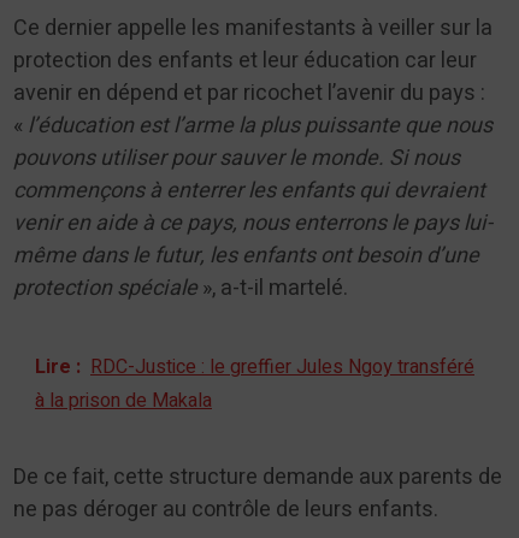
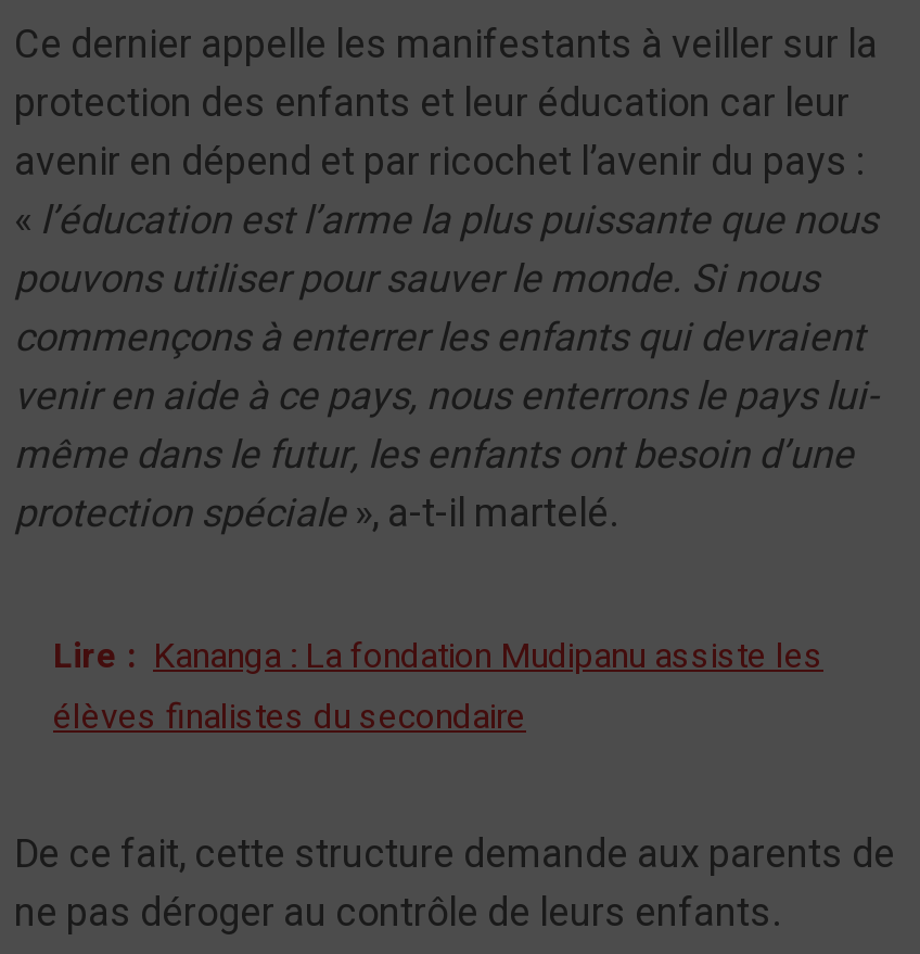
[35,352,474,415] Lire : RDC-Justice : le greffier Jules Ngoy transféré | à la prison de Makala -> [53,630,823,743] Lire : Kananga : La fondation Mudipanu assiste les | élèves finalistes du secondaire

